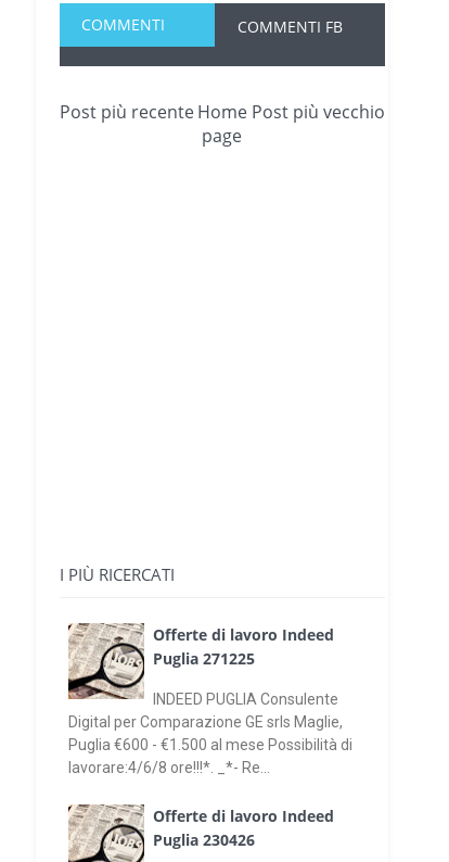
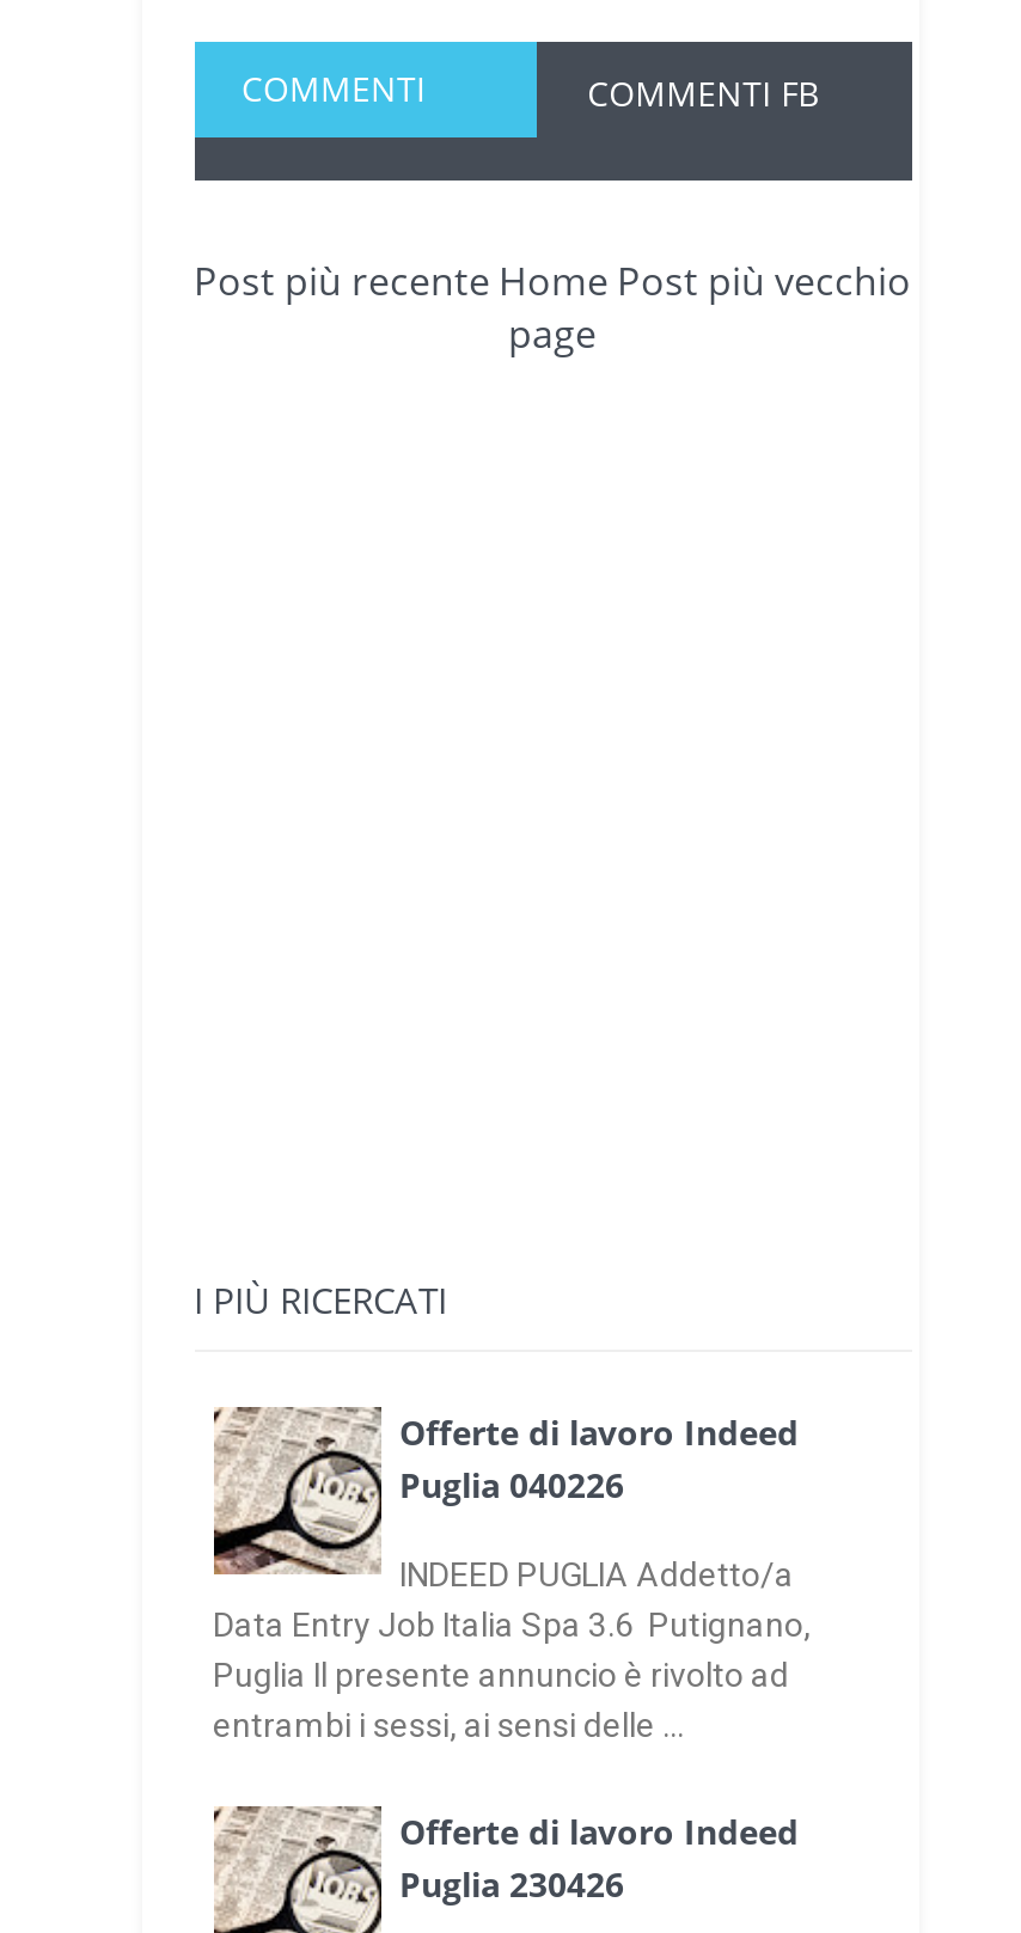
[152,648,254,668] Puglia 271225 -> [399,1461,624,1506] Puglia 040226
[68,691,352,777] INDEED PUGLIA Consulente | Digital per Comparazione GE srls Maglie, | Puglia €600 - €1.500 al mese Possibilità di | lavorare:4/6/8 ore!!!*. _*- Re... -> [213,1556,811,1745] INDEED PUGLIA Addetto/a | Data Entry Job Italia Spa 3.6 Putignano, | Puglia Il presente annuncio è rivolto ad | entrambi i sessi, ai sensi delle ...

